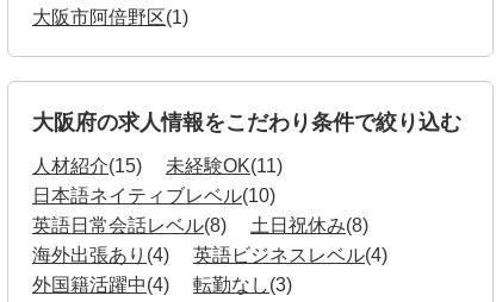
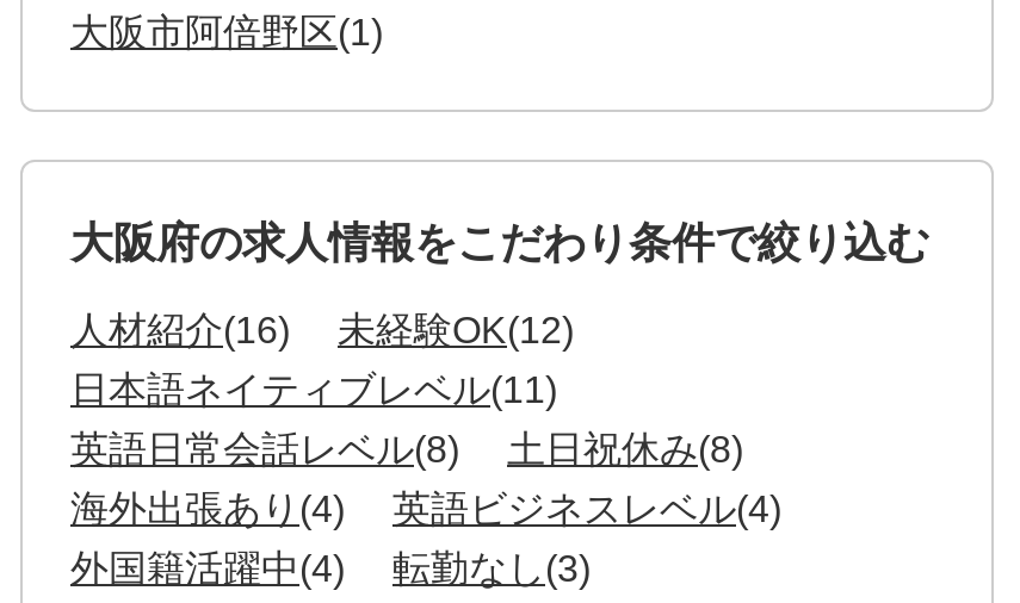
[32,156,142,176] 人材紹介(15) -> [70,310,290,350] 人材紹介(16)
[166,156,283,176] 未経験OK(11) -> [338,310,574,350] 未経験OK(12)
[32,185,275,206] 日本語ネイティブレベル(10) -> [70,369,557,410] 日本語ネイティブレベル(11)

